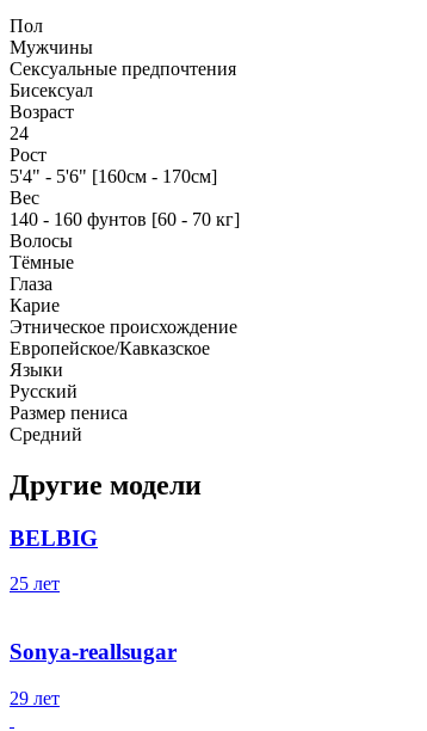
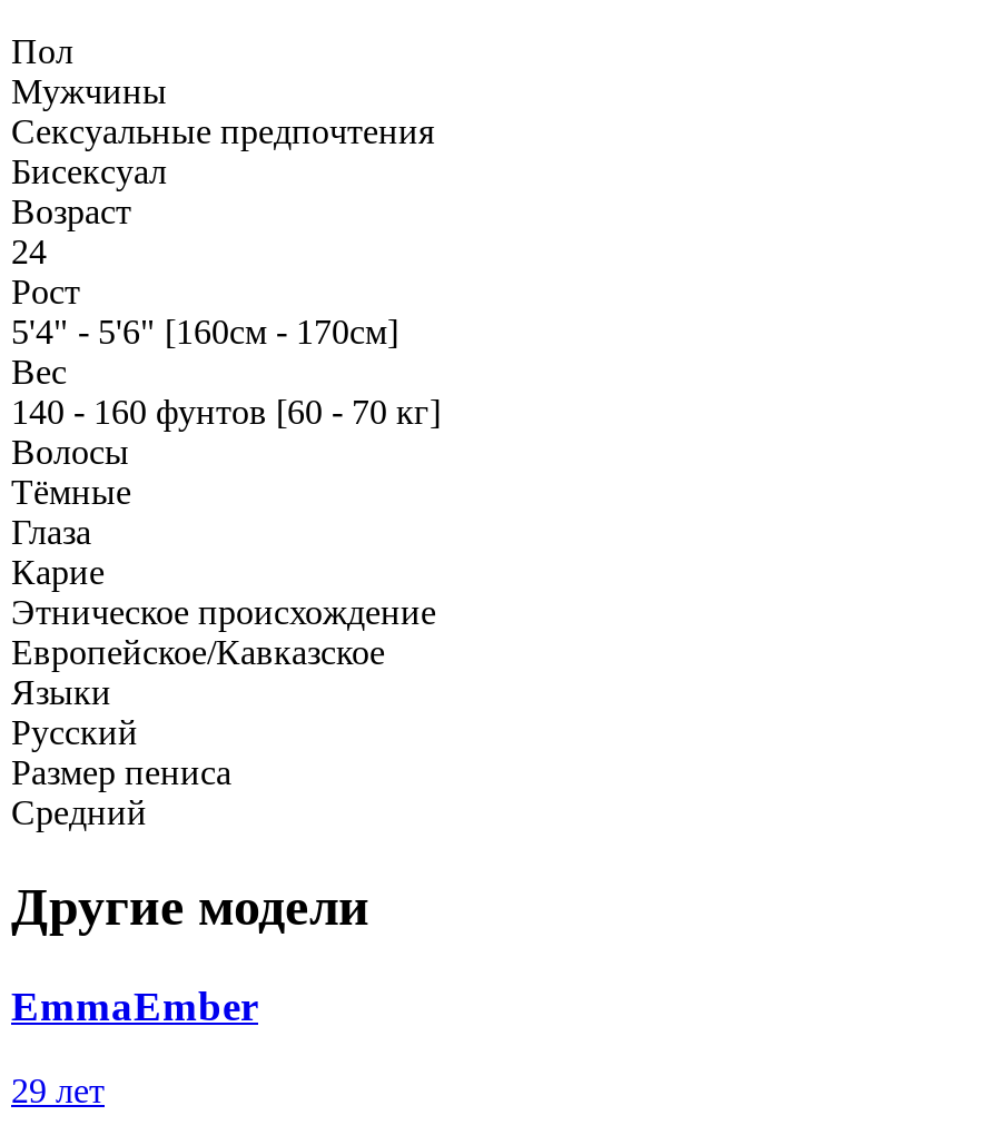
[10,525,177,664] BELBIG | 25 лет | Sonya-reallsugar -> [11,981,258,1028] EmmaEmber

